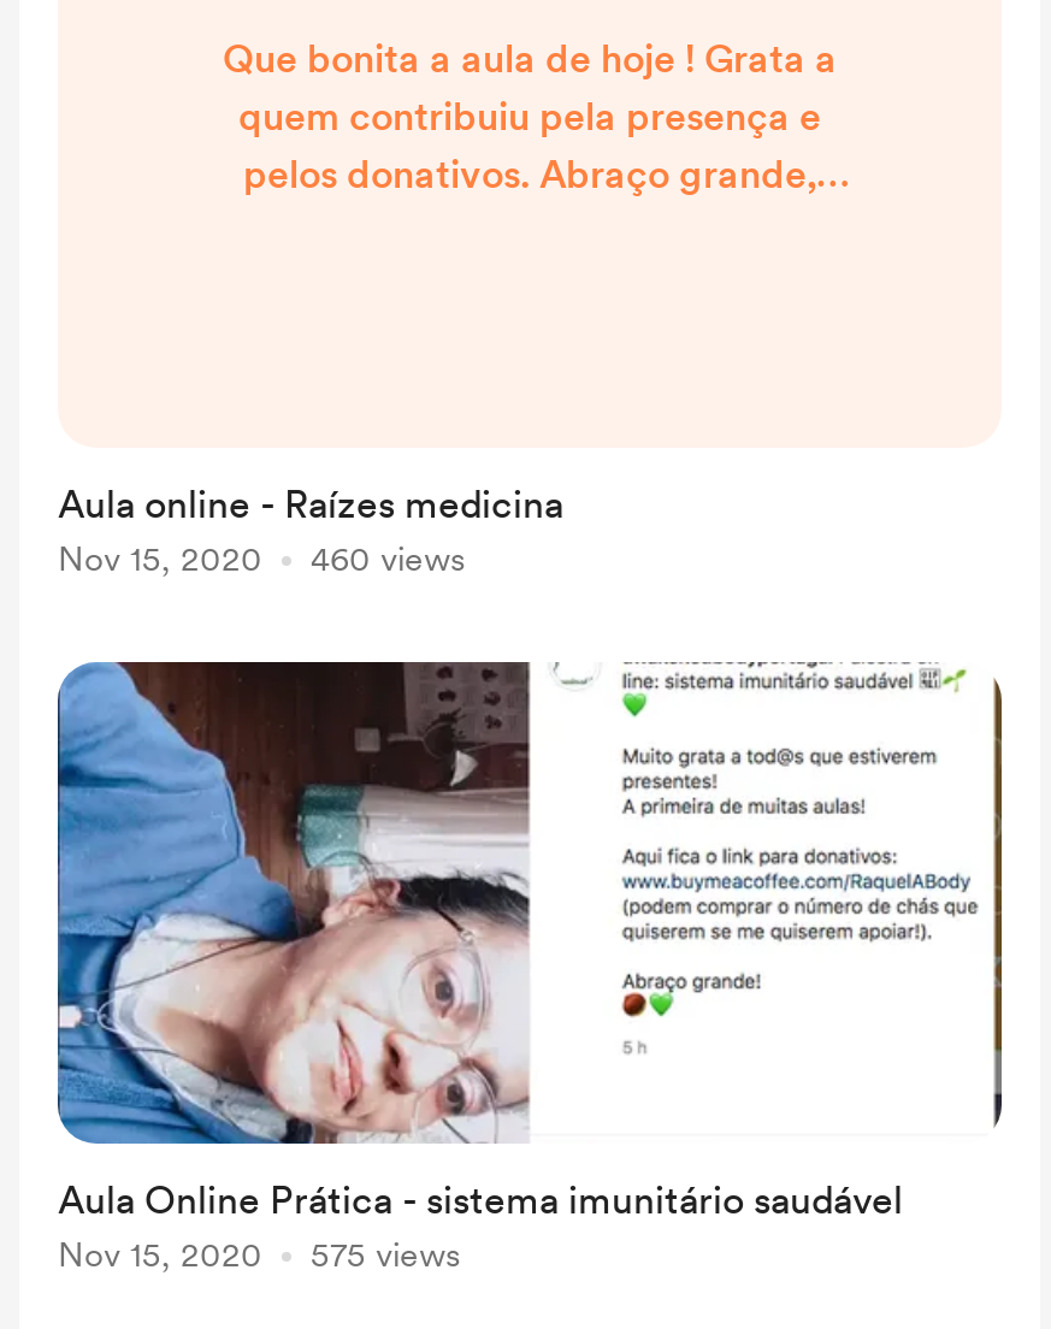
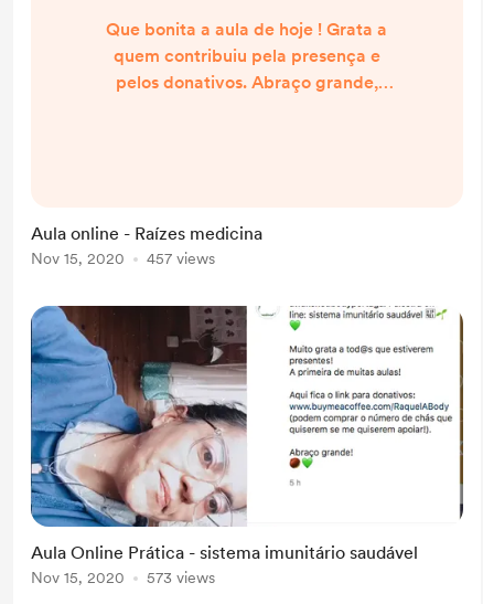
[58,539,465,578] Nov 15, 2020 460 views -> [31,250,215,267] Nov 15, 2020 457 views
[58,1235,460,1274] Nov 15, 2020 575 views -> [31,569,215,586] Nov 15, 2020 573 views

